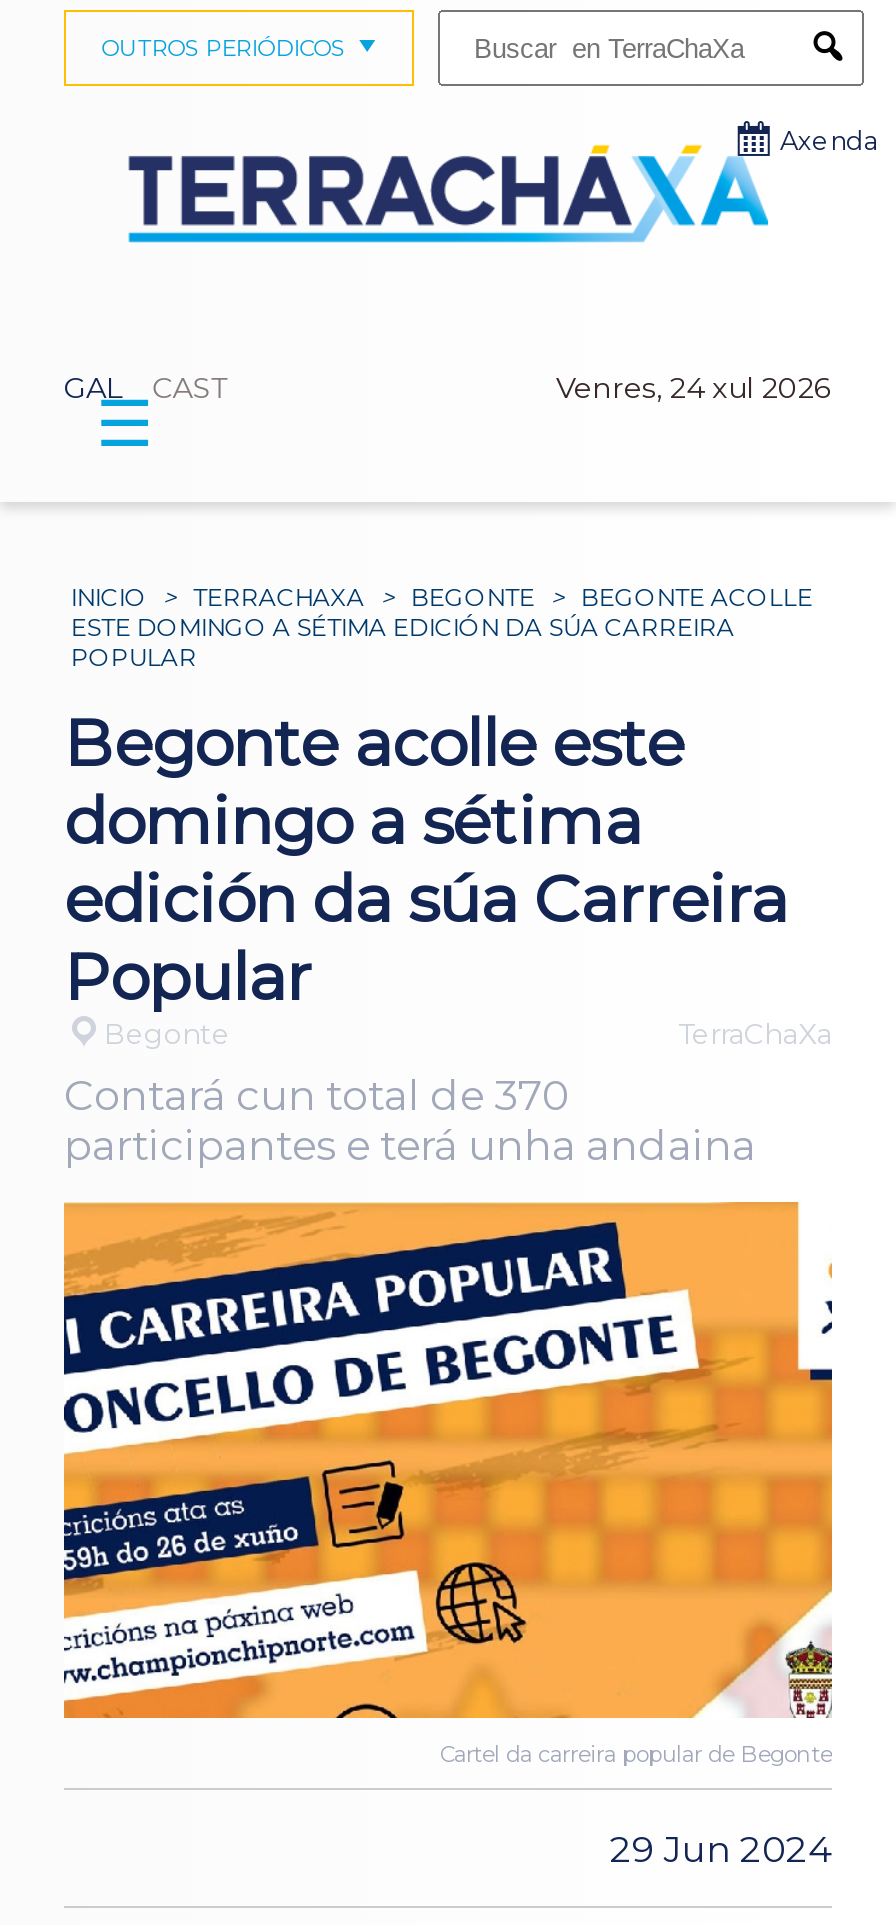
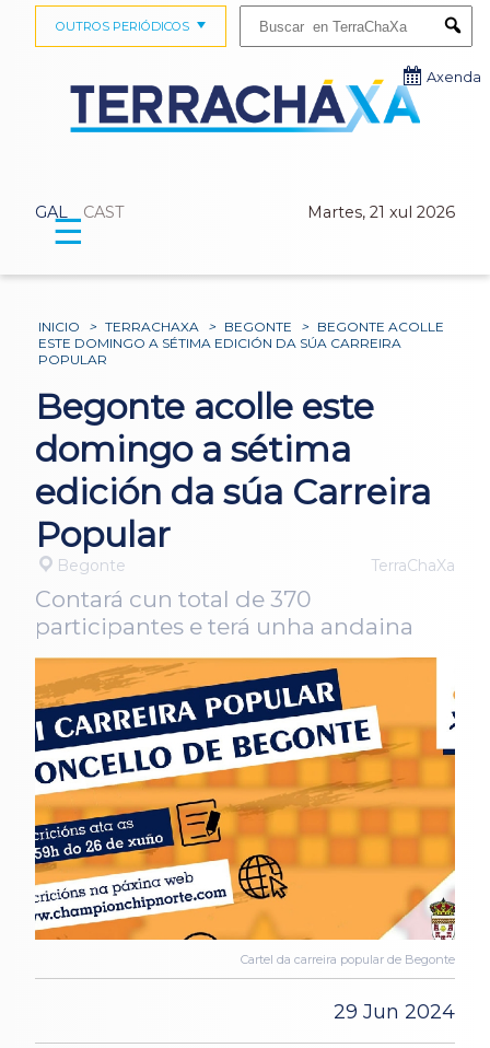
[556,370,832,406] Venres, 24 xul 2026 -> [307,203,455,222] Martes, 21 xul 2026

